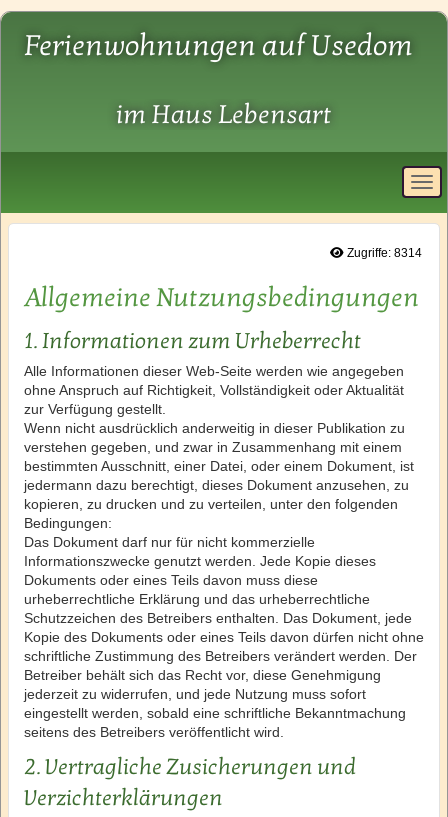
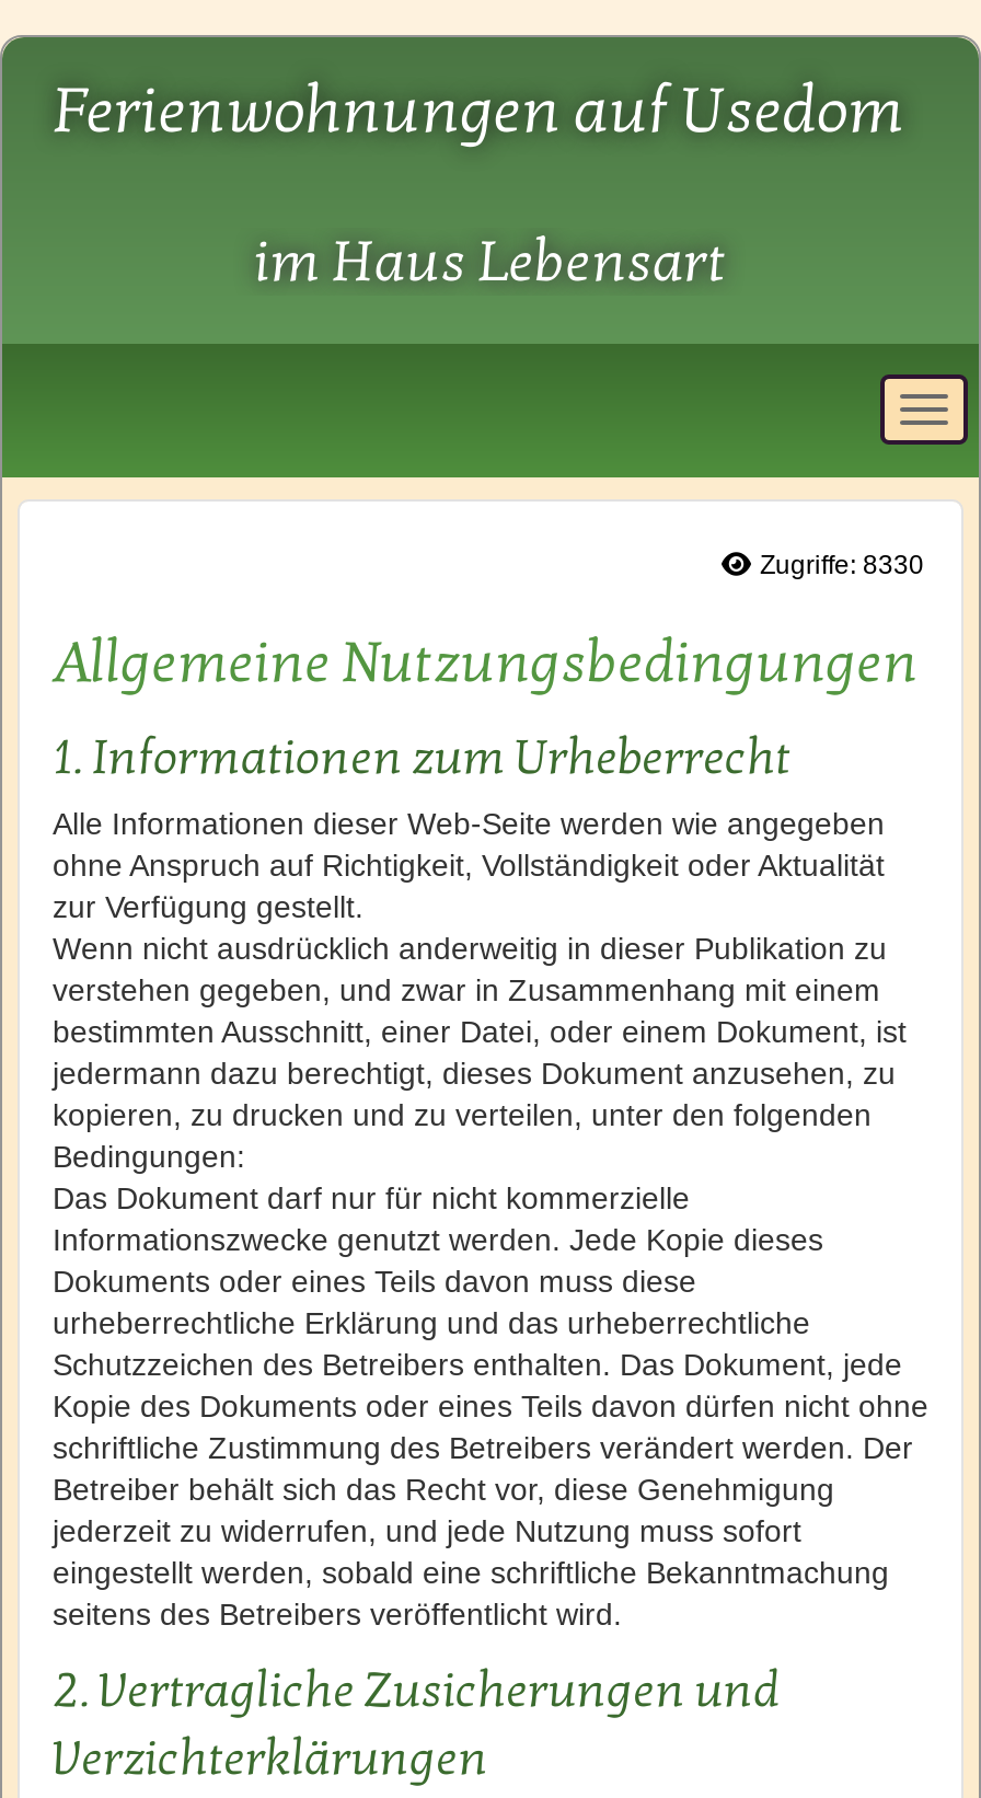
[347,246,422,260] Zugriffe: 8314 -> [760,550,924,580] Zugriffe: 8330

